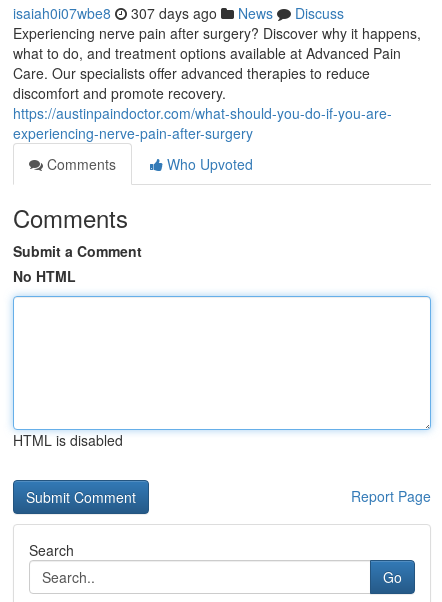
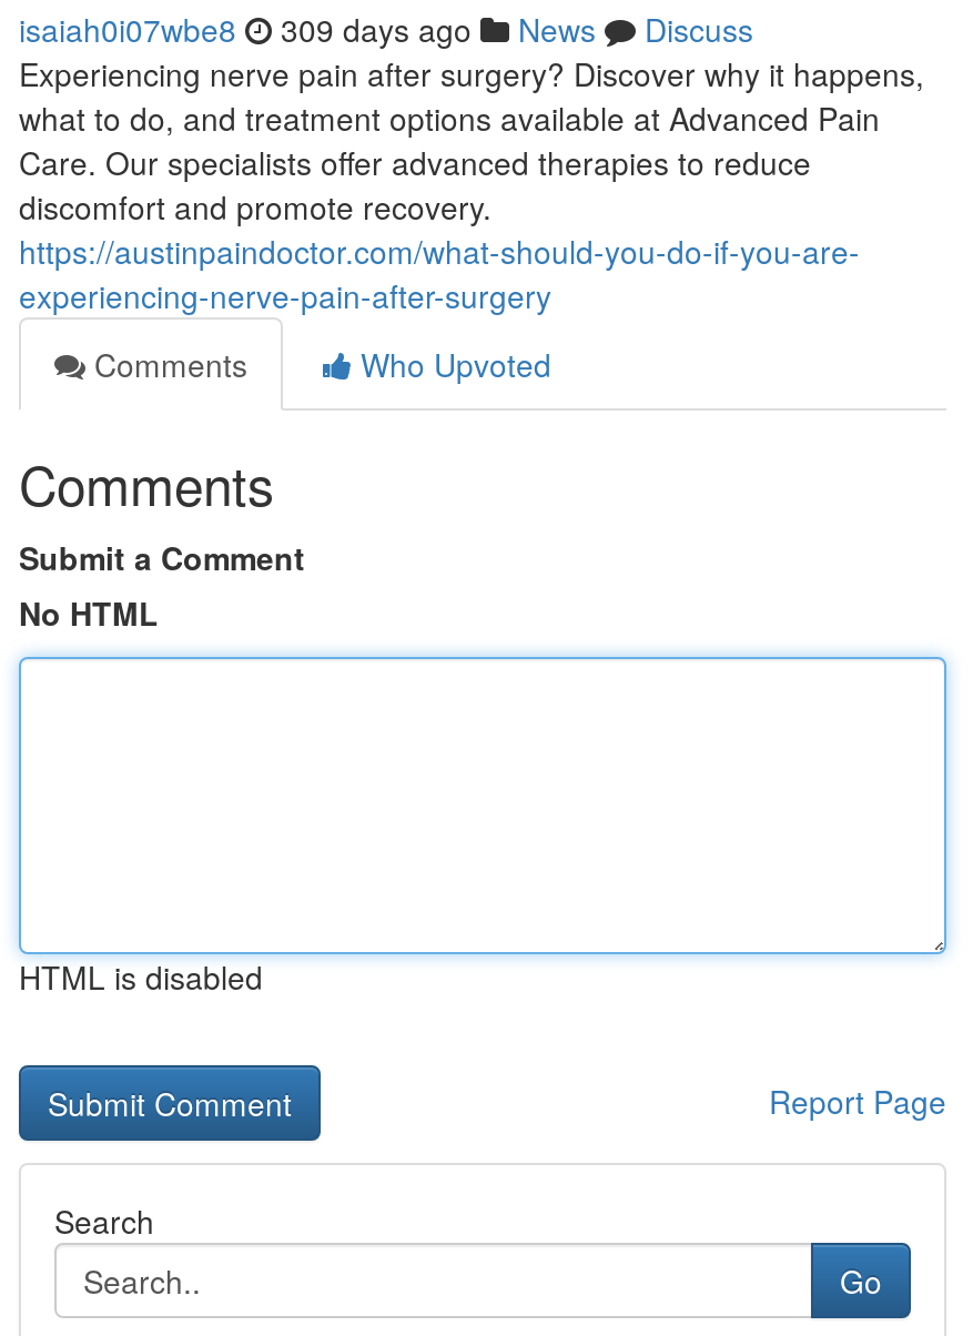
[13,3,344,23] isaiah0i07wbe8 307 days ago News Discuss -> [19,7,753,51] isaiah0i07wbe8 309 days ago News Discuss

